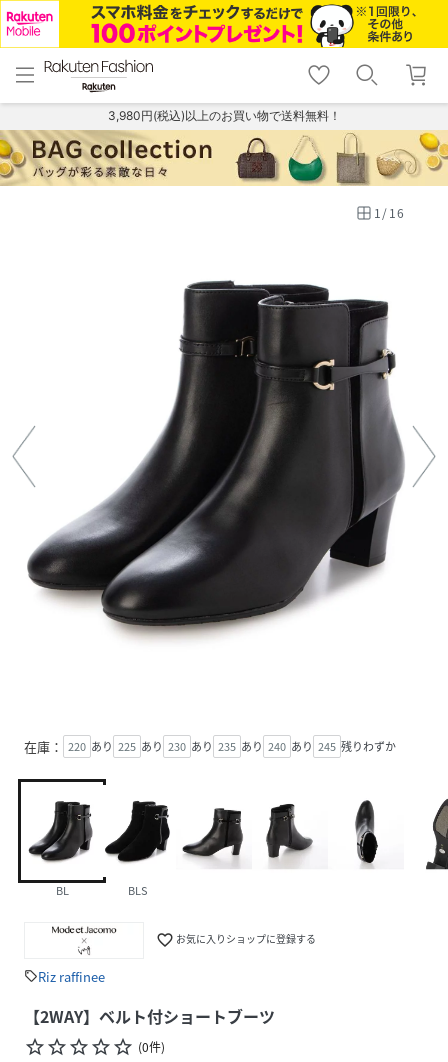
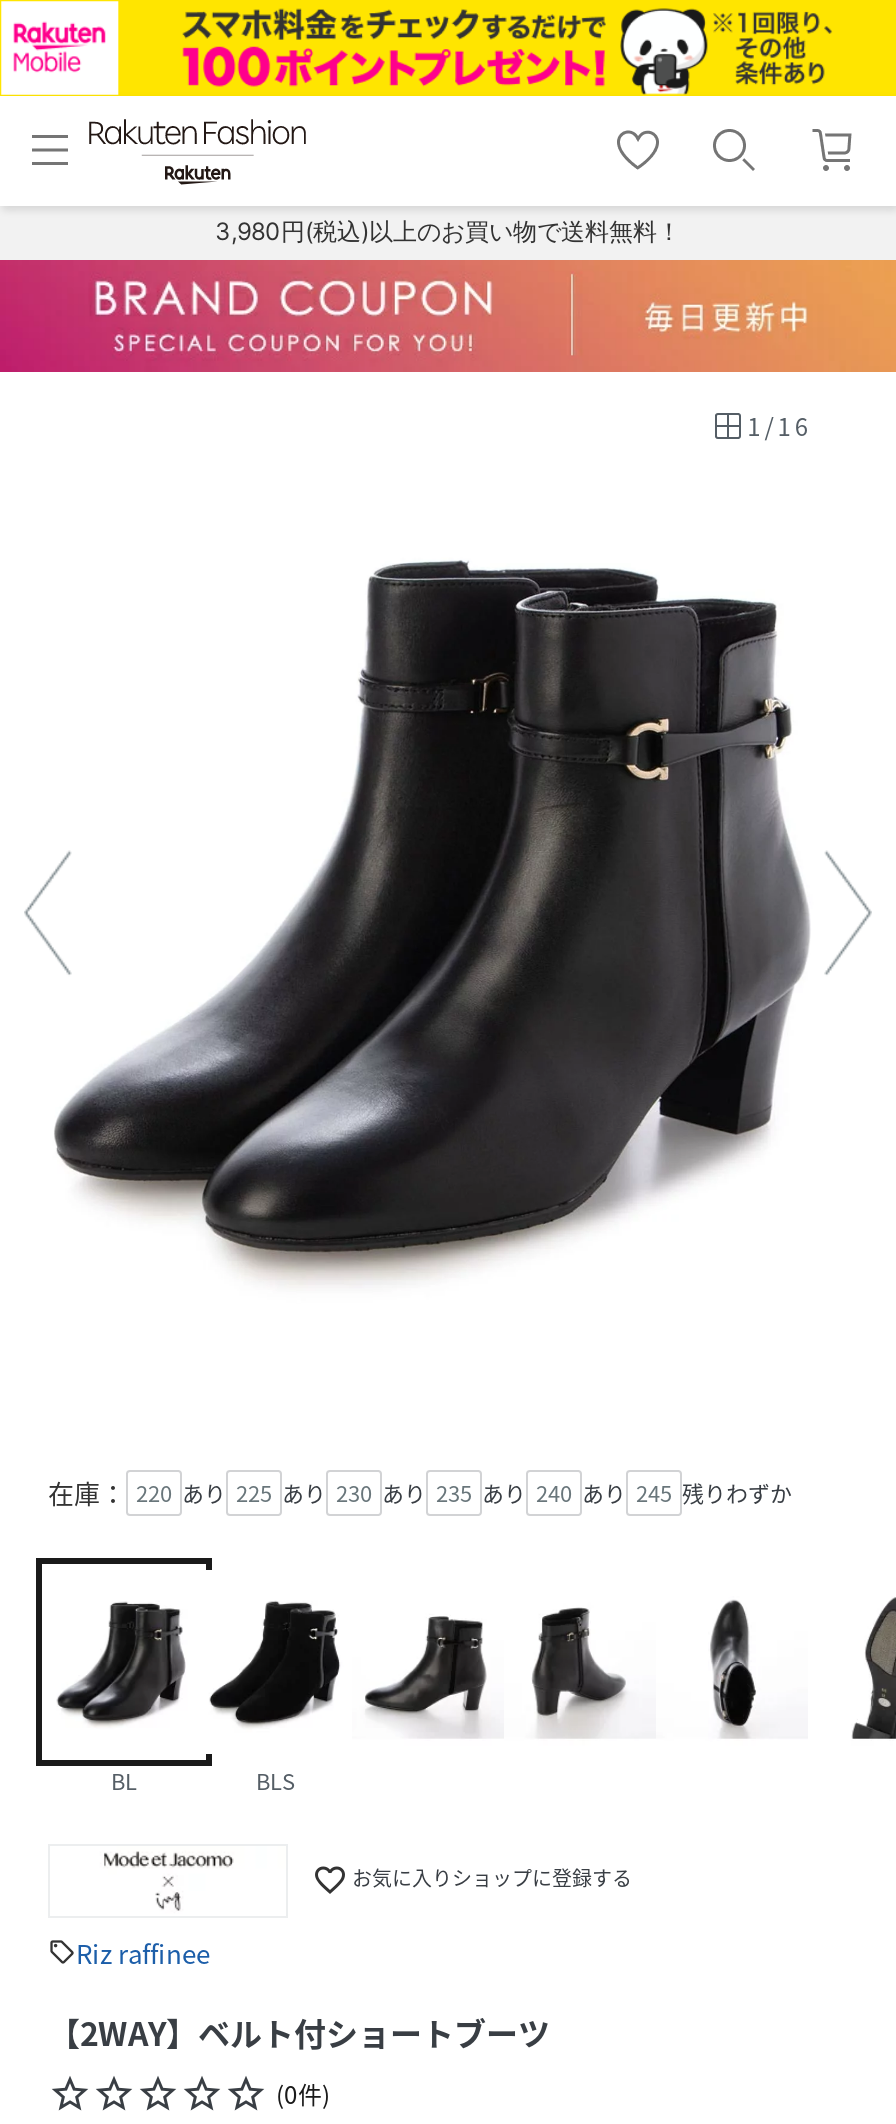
[3,130,445,186] [image] -> [6,258,890,374] [image]

